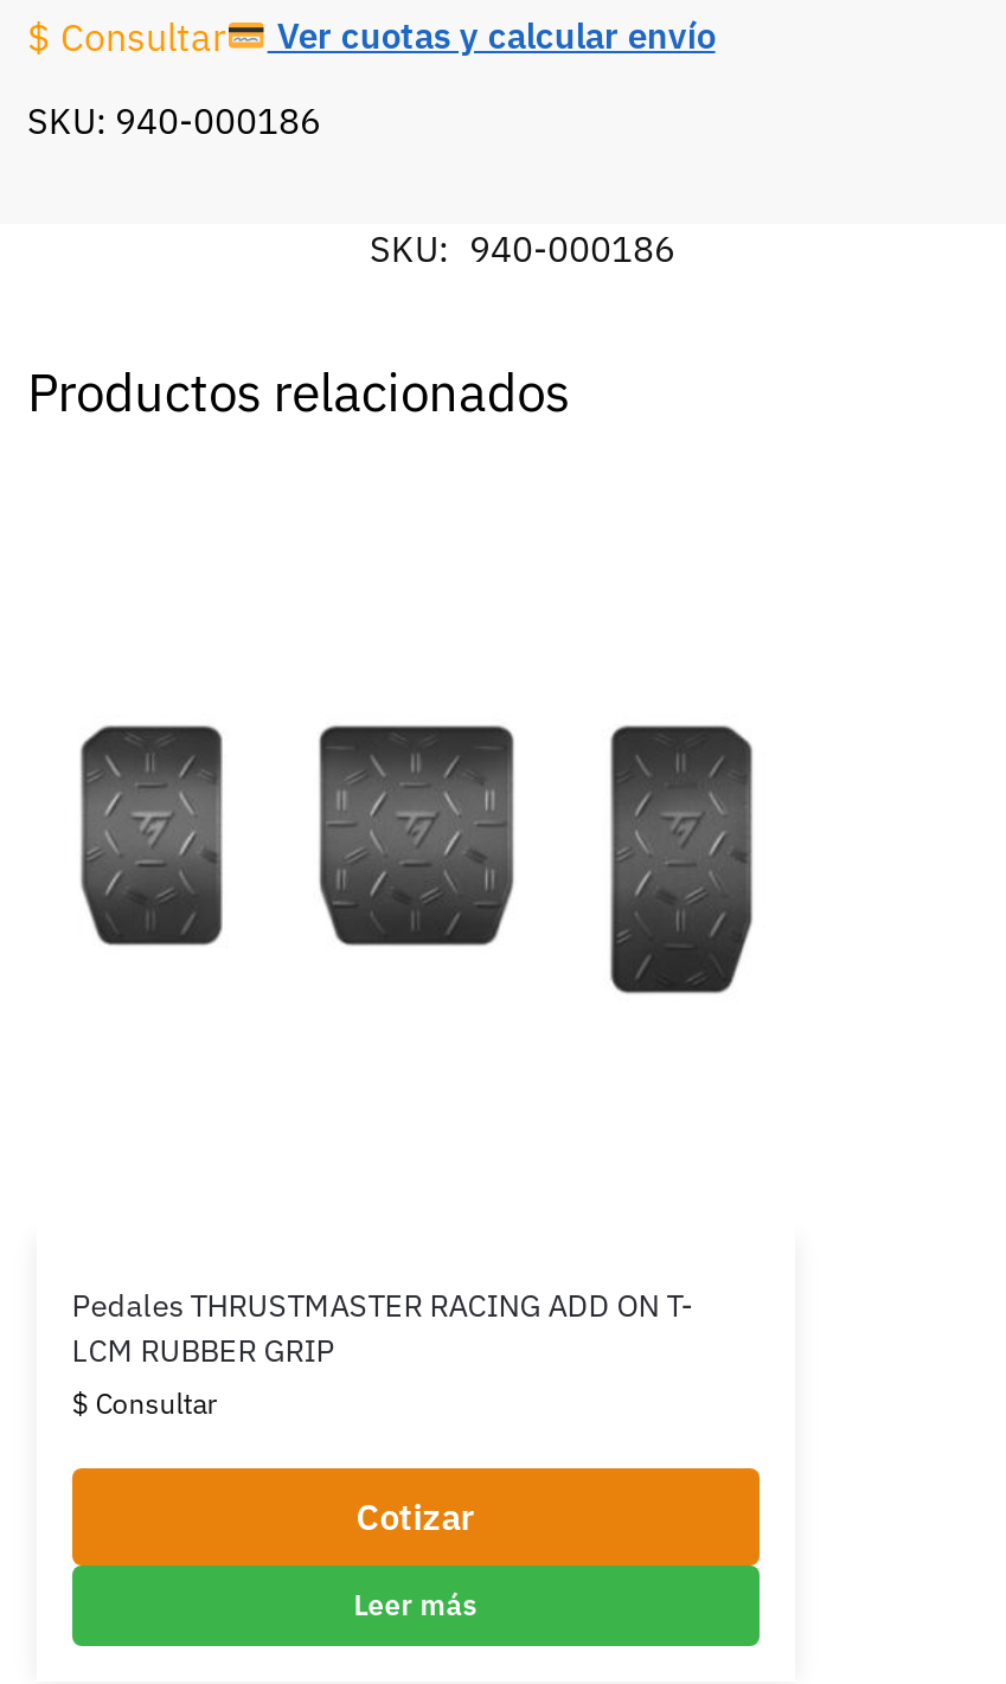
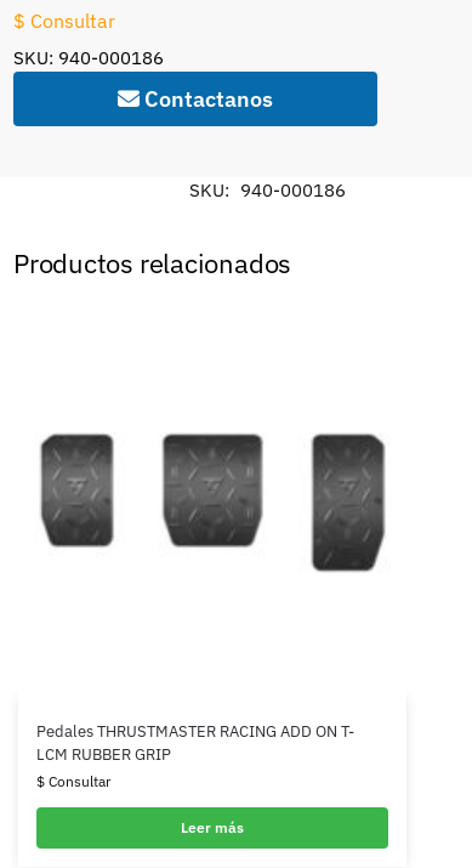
[267,11,715,59] Ver cuotas y calcular envío -> none
none -> [140,85,273,113] Contactanos
moved [27,227,693,1421] -> [13,178,354,790]: SKU: 940-000186 | Productos relacionados | Pedales THRUSTMASTER RACING ADD ON T- | LCM RUBBER GRIP | $ Consultar
[356,1494,475,1539] Cotizar -> none

